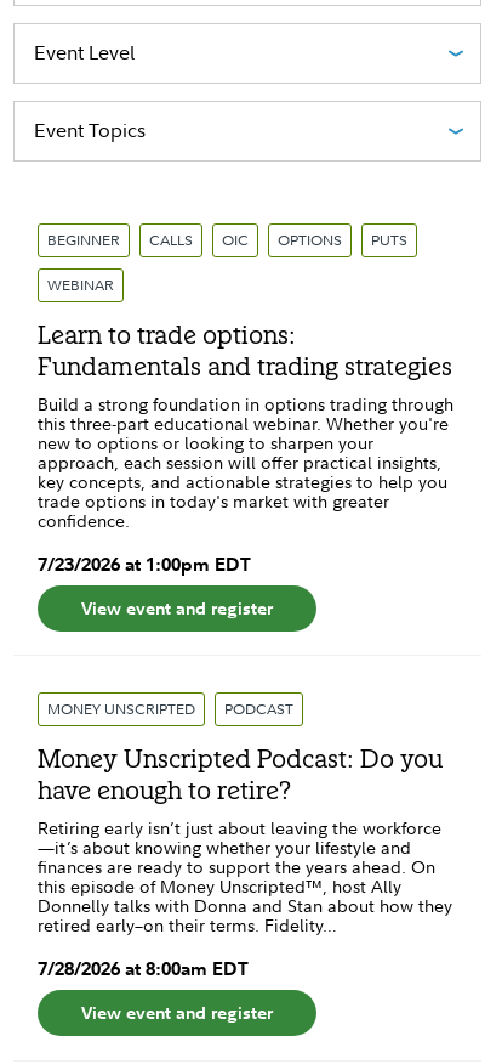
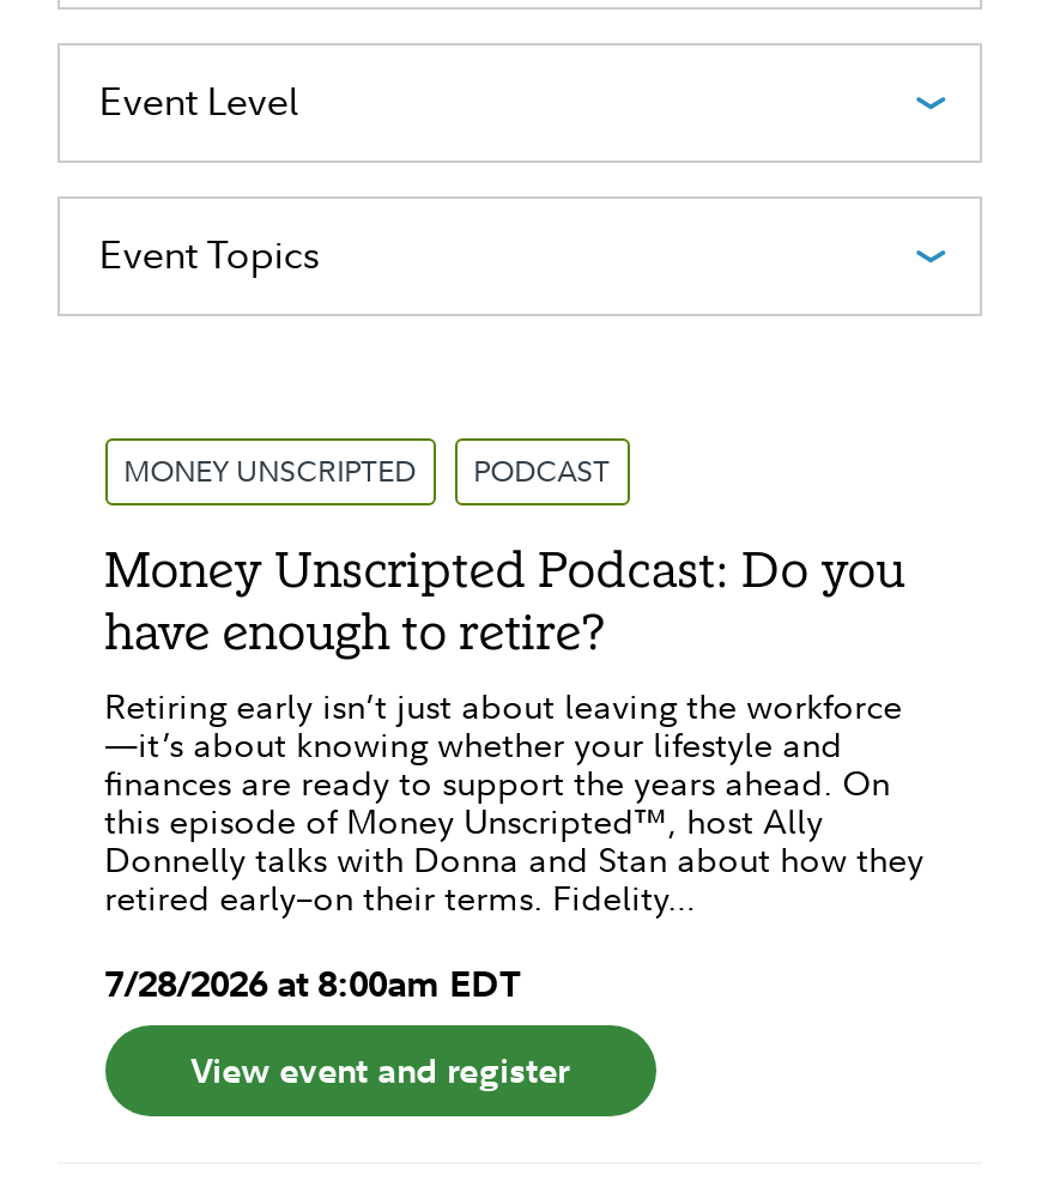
[37,230,453,619] BEGINNER | CALLS | OIC | OPTIONS | PUTS | WEBINAR | Learn to trade options: | Fundamentals and trading strategies | Build a strong foundation in options trading through | this three-part educational webinar. Whether you're | new to options or looking to sharpen your | approach, each session will offer practical insights, | key concepts, and actionable strategies to help you | trade options in today's market with greater | confidence. | 7/23/2026 at 1:00pm EDT | View event and register -> none

